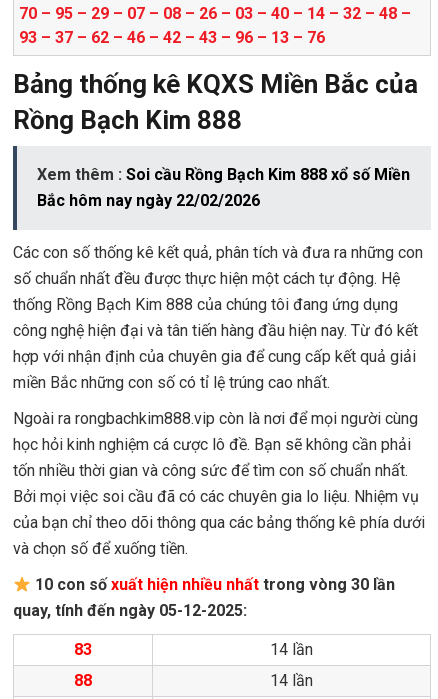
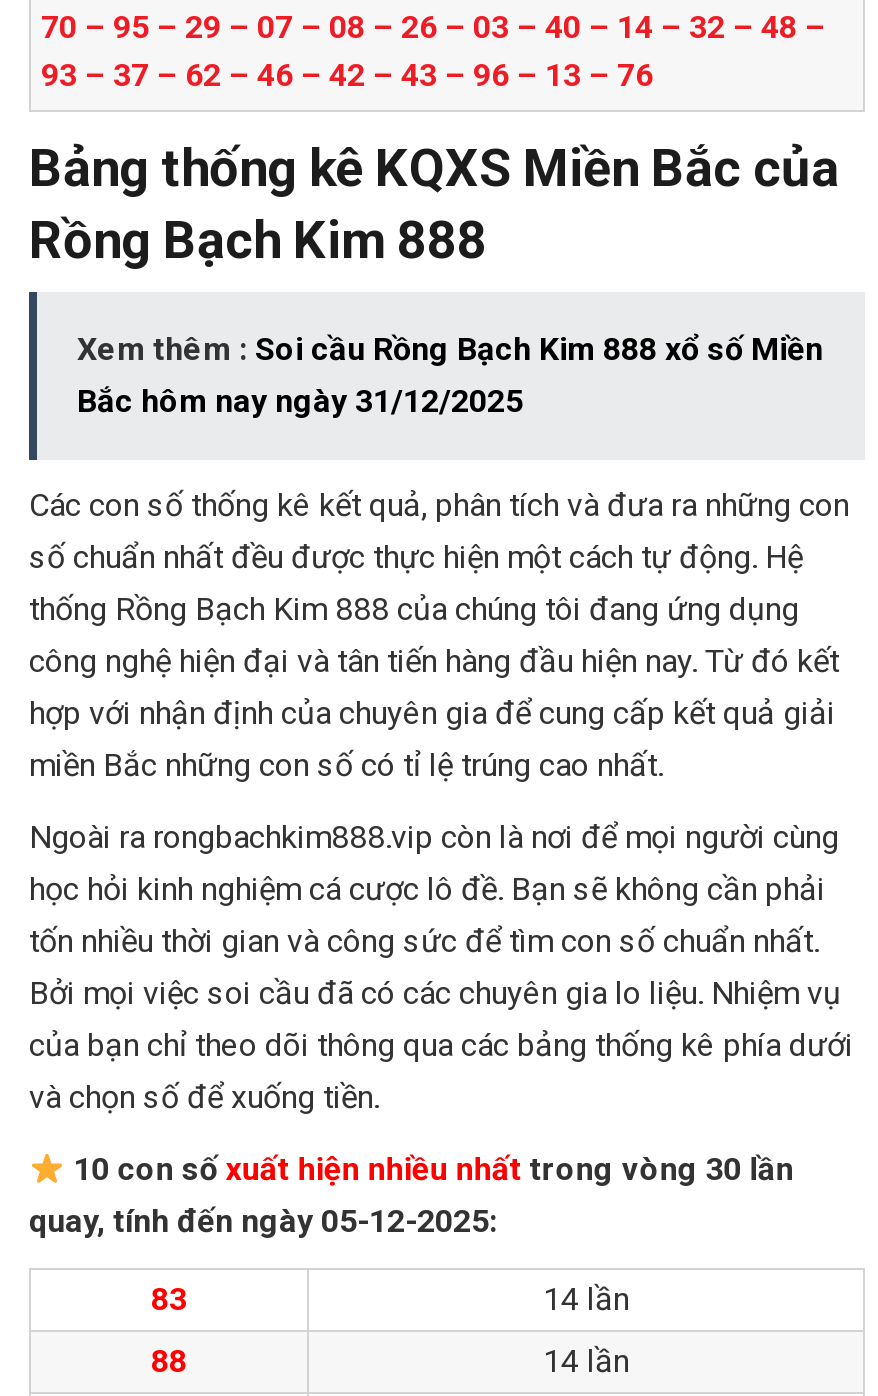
[37,191,260,210] Bắc hôm nay ngày 22/02/2026 -> [77,382,523,420] Bắc hôm nay ngày 31/12/2025

